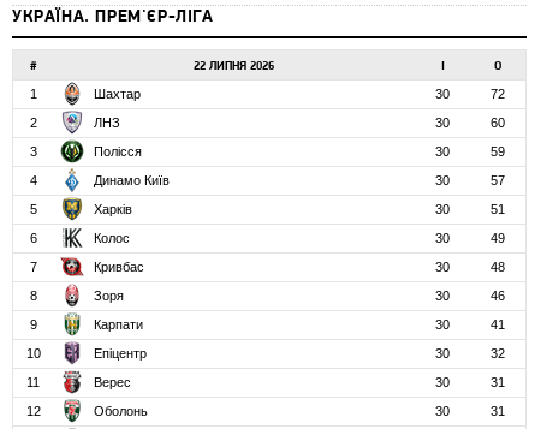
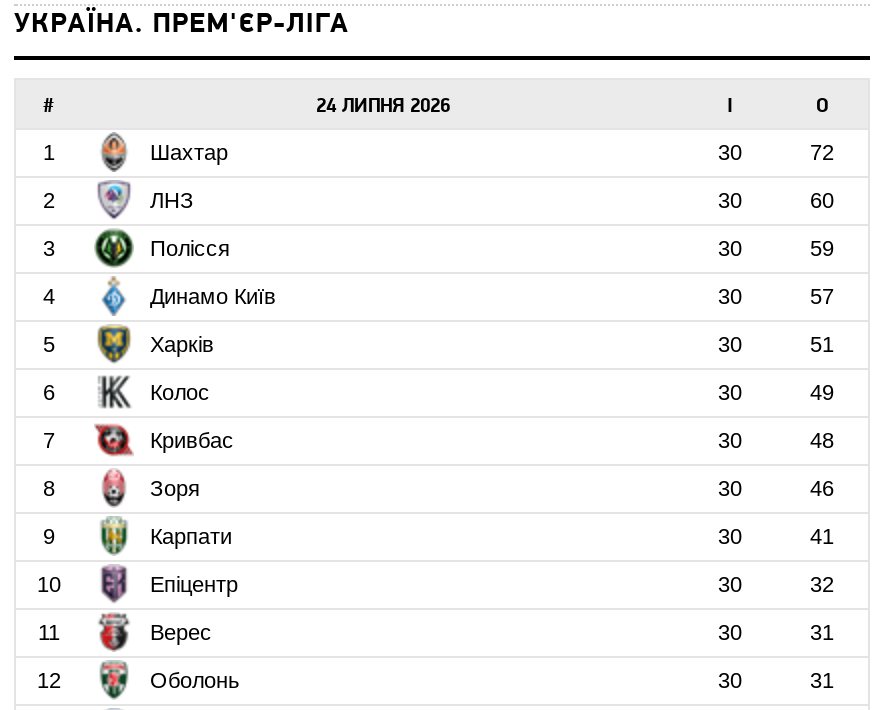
[194,61,274,74] 22 ЛИПНЯ 2026 -> [316,97,450,119] 24 ЛИПНЯ 2026

